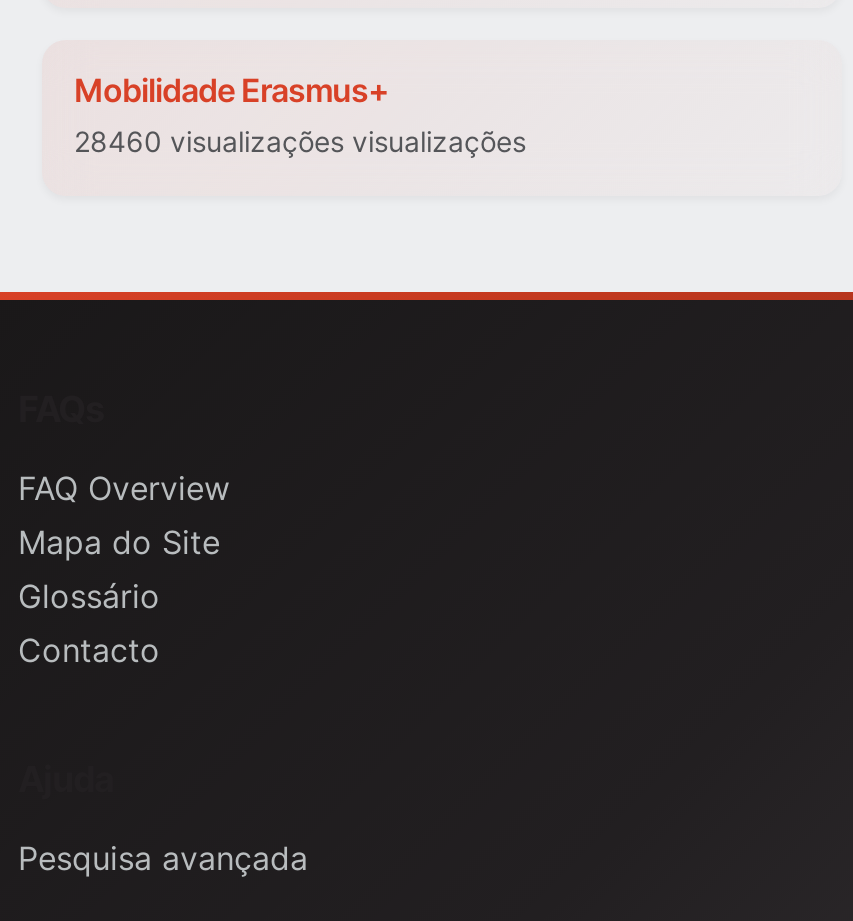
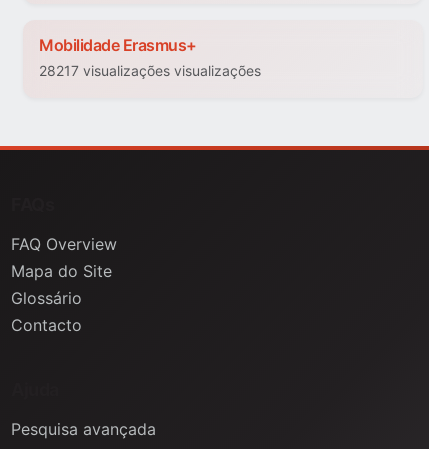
[74,125,526,159] 28460 visualizações visualizações -> [39,62,261,79] 28217 visualizações visualizações

